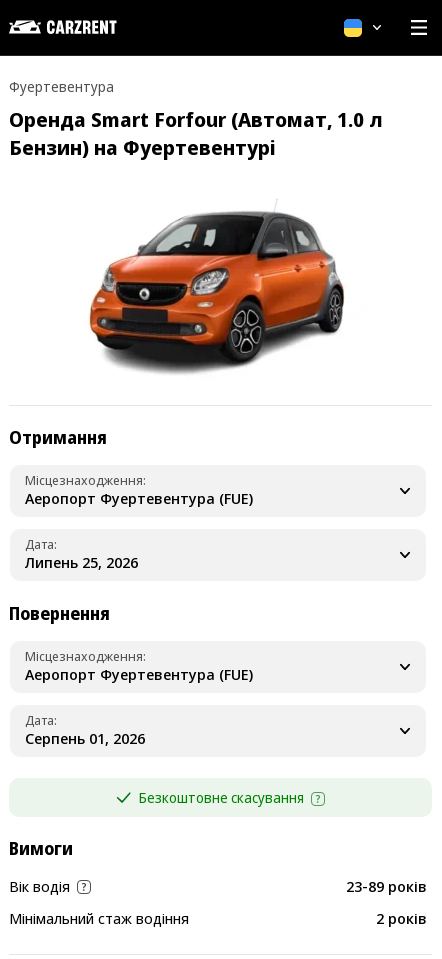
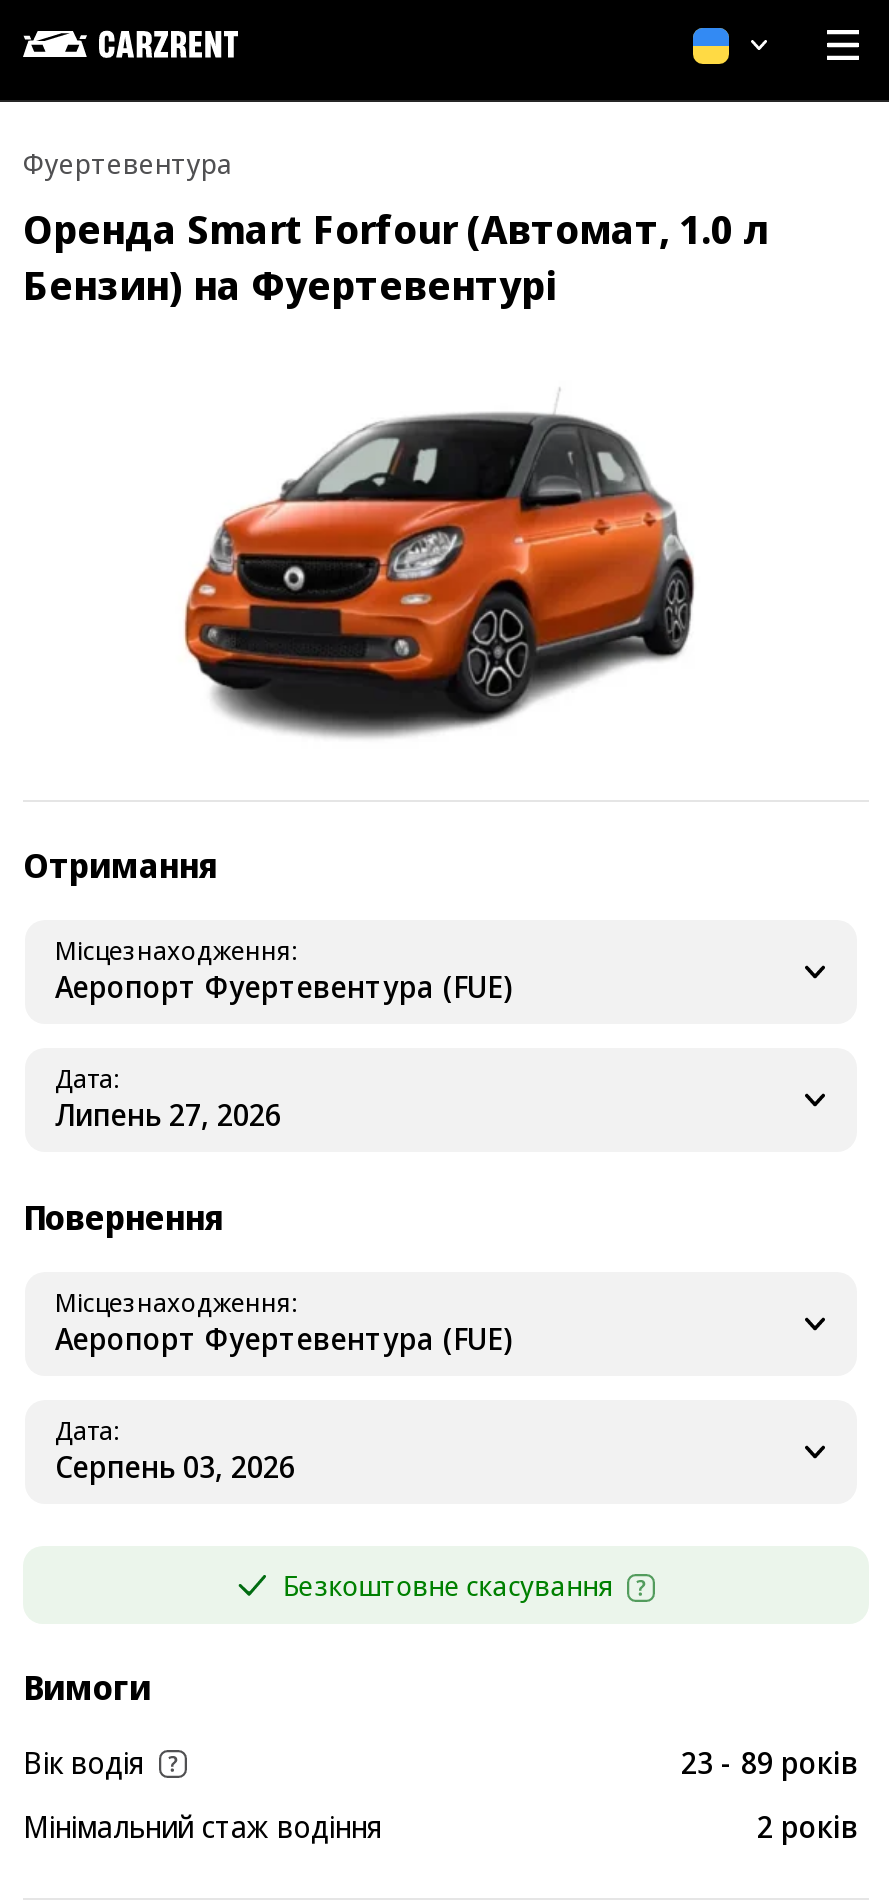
[346,876,427,896] 23-89 років -> [681,1743,859,1783] 23 - 89 років

